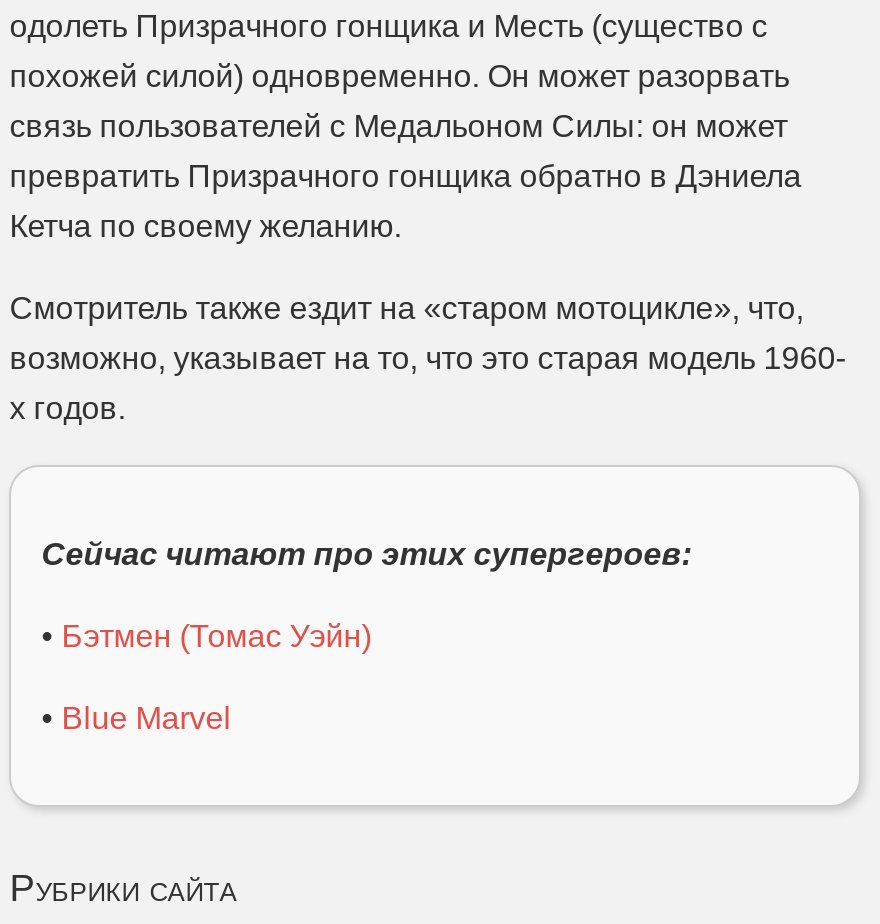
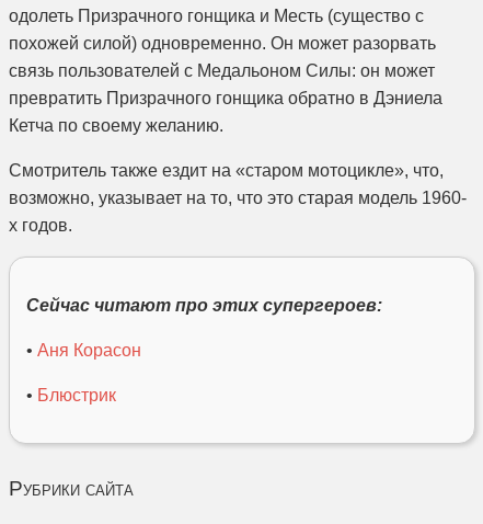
[41,619,371,653] • Бэтмен (Томас Уэйн) -> [27,341,142,360] • Аня Корасон
[41,701,231,735] • Blue Marvel -> [27,386,116,405] • Блюстрик

